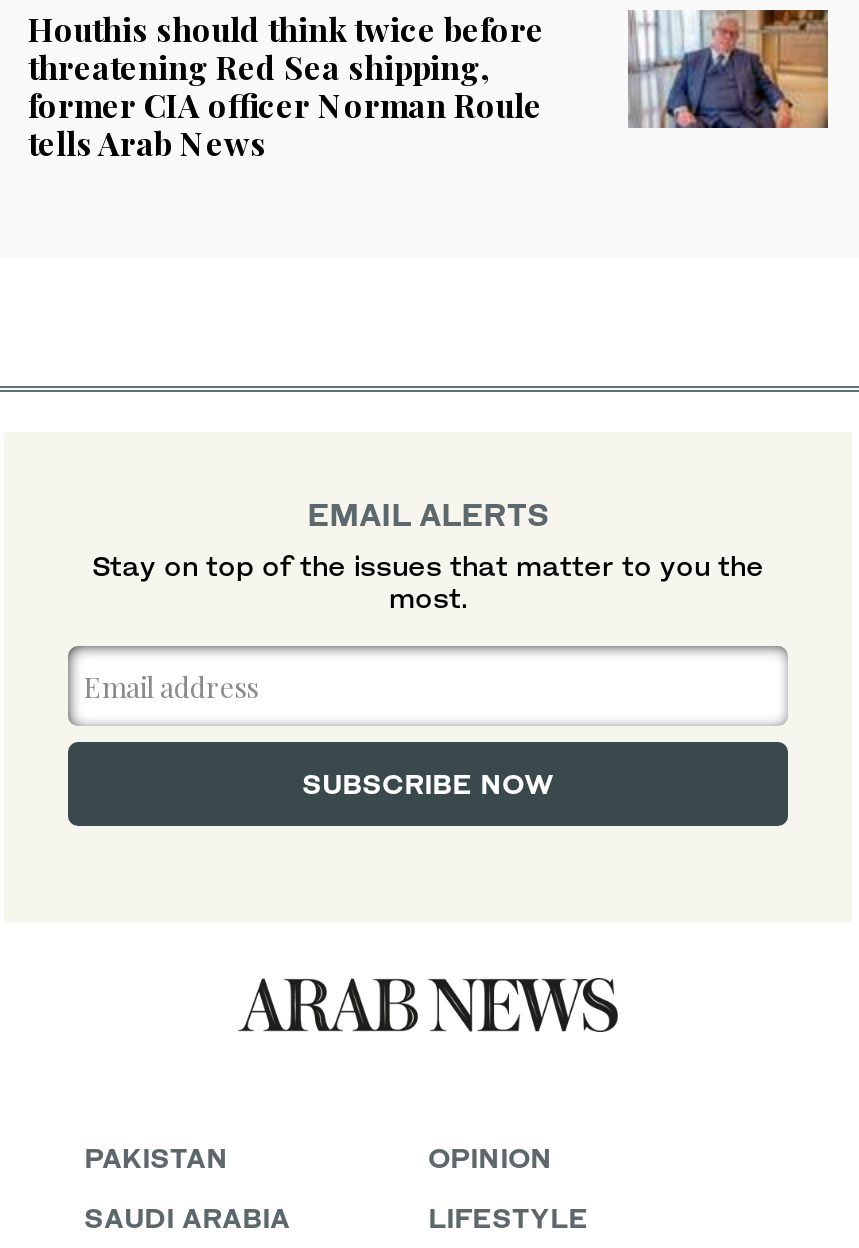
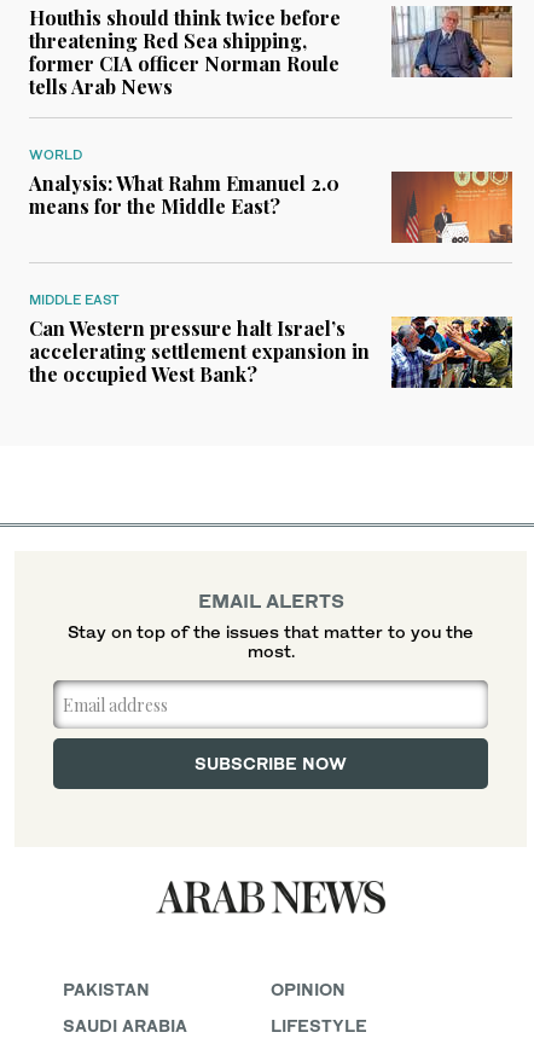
none -> [29,147,339,219] WORLD | Analysis: What Rahm Emanuel 2.0 | means for the Middle East?
none -> [29,292,513,389] [image] | MIDDLE EAST | Can Western pressure halt Israel’s | accelerating settlement expansion in | the occupied West Bank?
none -> [390,170,513,244] [image]

